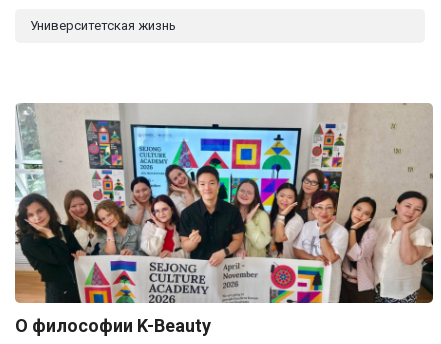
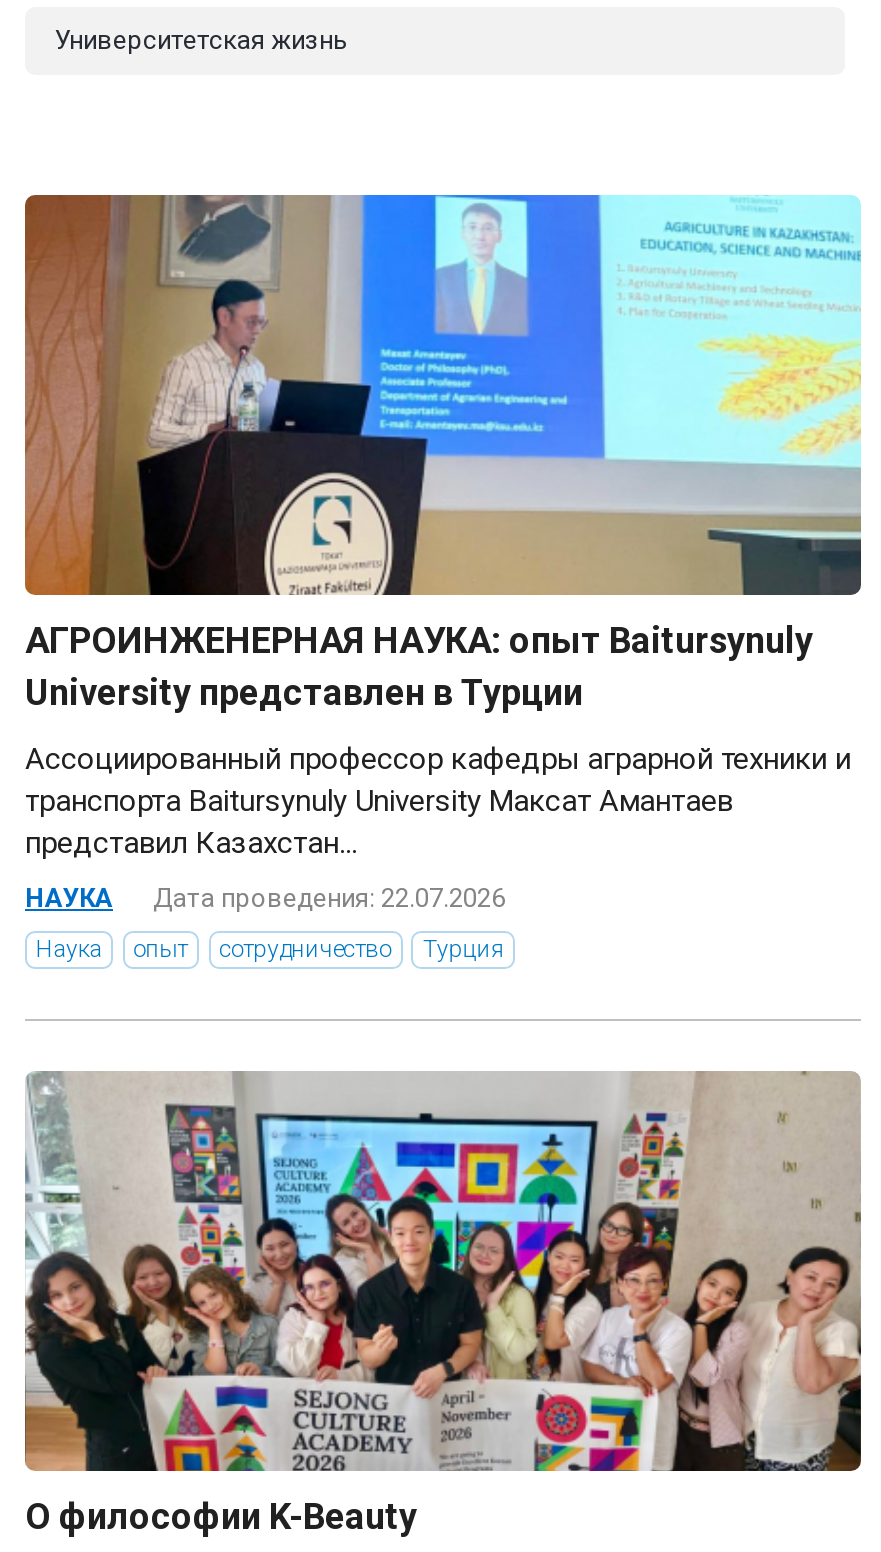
none -> [23,193,861,963] [image] | АГРОИНЖЕНЕРНАЯ НАУКА: опыт Baitursynuly | University представлен в Турции | Ассоциированный профессор кафедры аграрной техники и | транспорта Baitursynuly University Максат Амантаев | представил Казахстан... | НАУКА | Дата проведения: 22.07.2026 | Наука | опыт | сотрудничество | Турция

